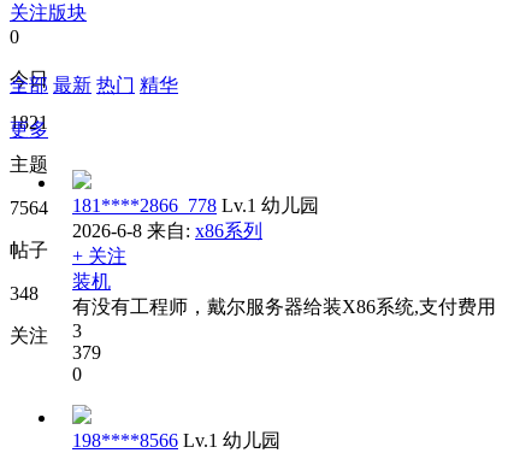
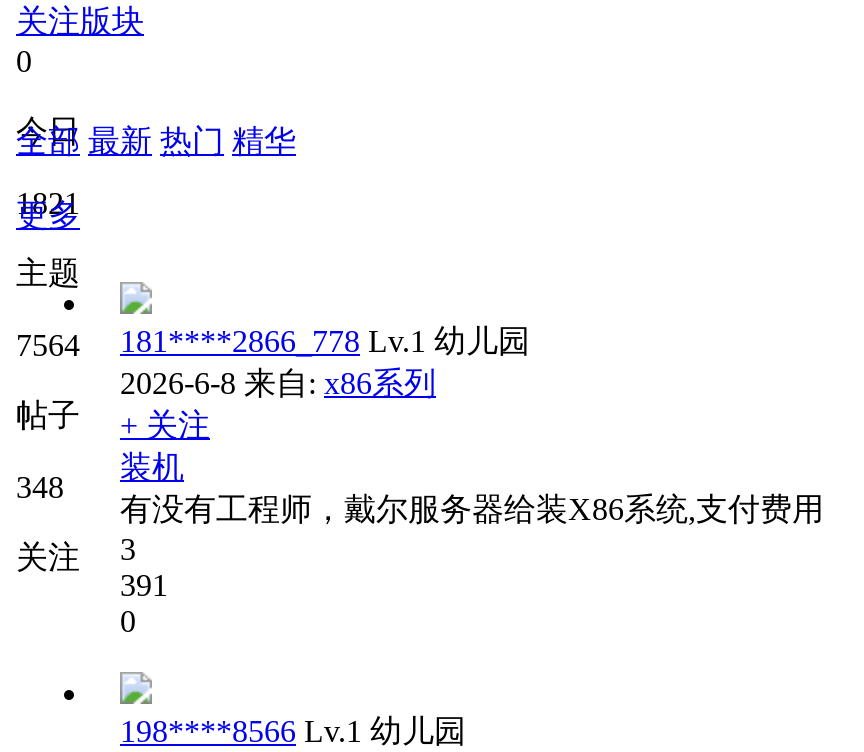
[72,342,101,363] 379 -> [120,568,168,602] 391

